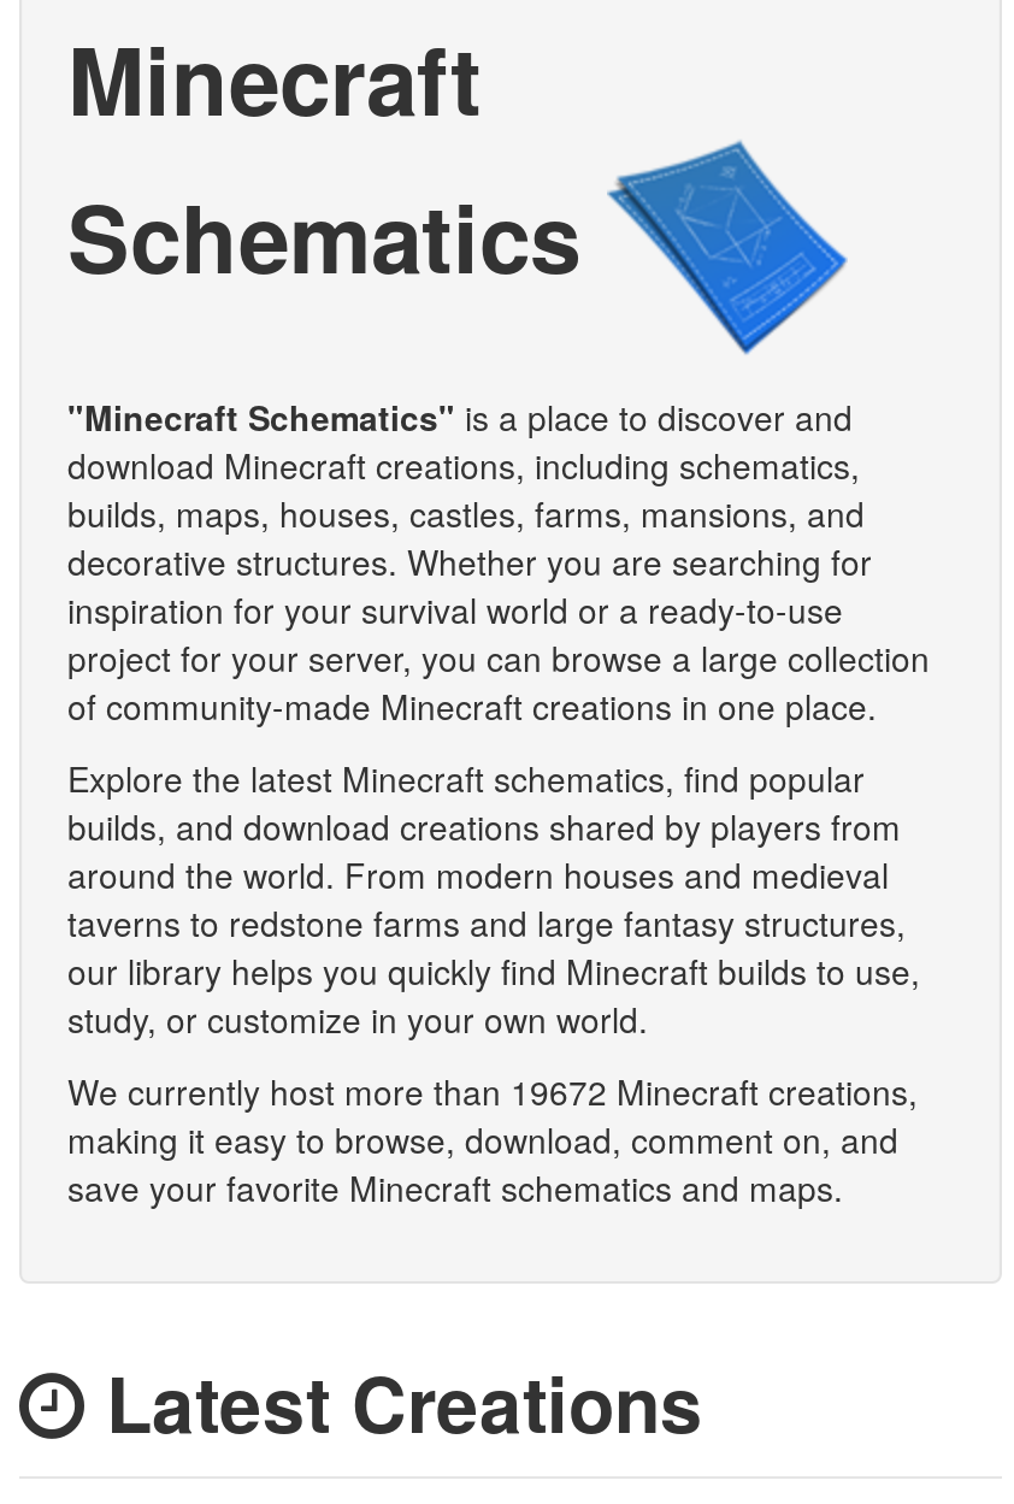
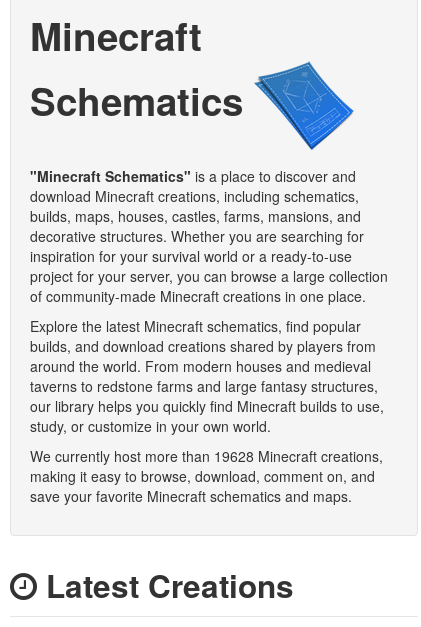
[67,1067,918,1115] We currently host more than 19672 Minecraft creations, -> [30,446,383,466] We currently host more than 19628 Minecraft creations,

